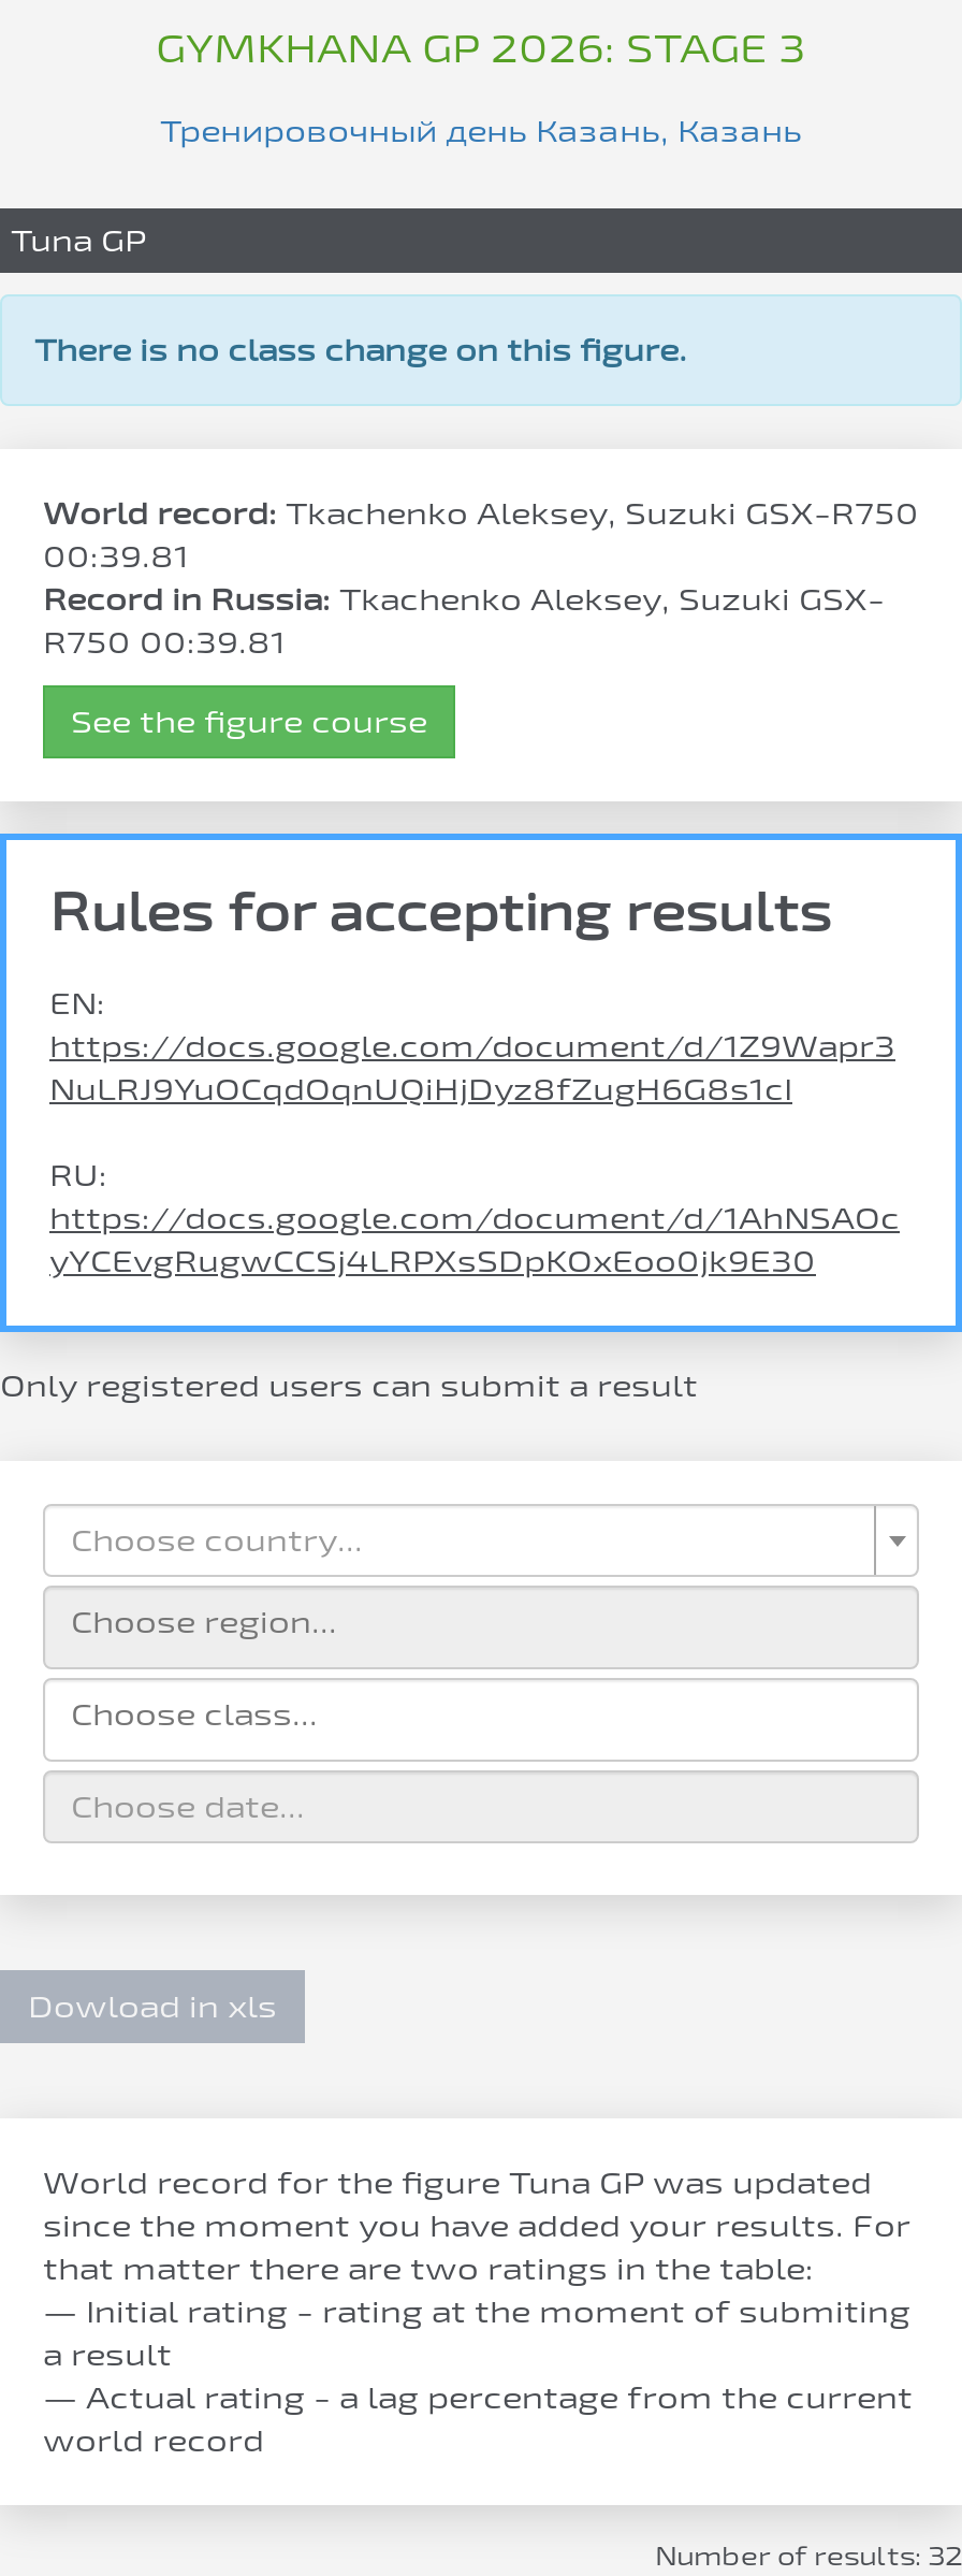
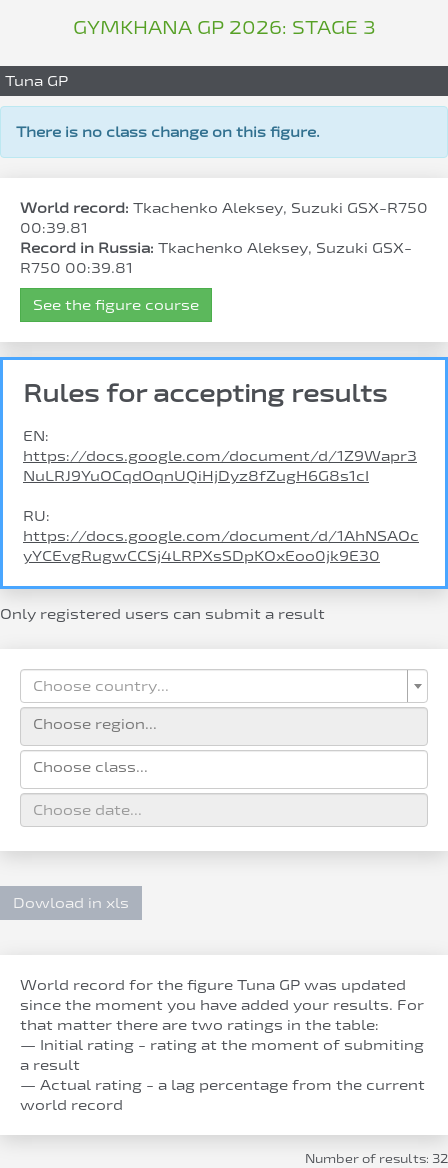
[160,111,802,147] Тренировочный день Казань, Казань -> none

